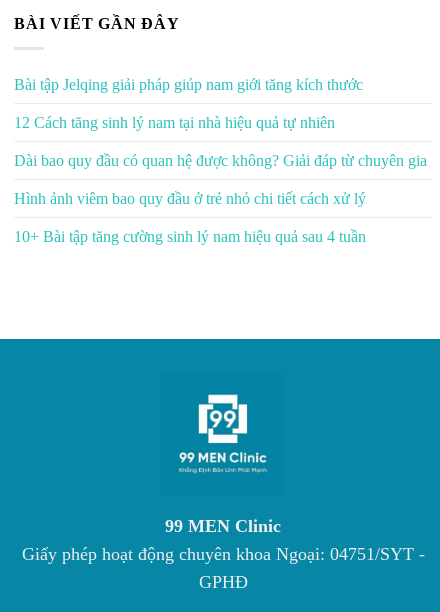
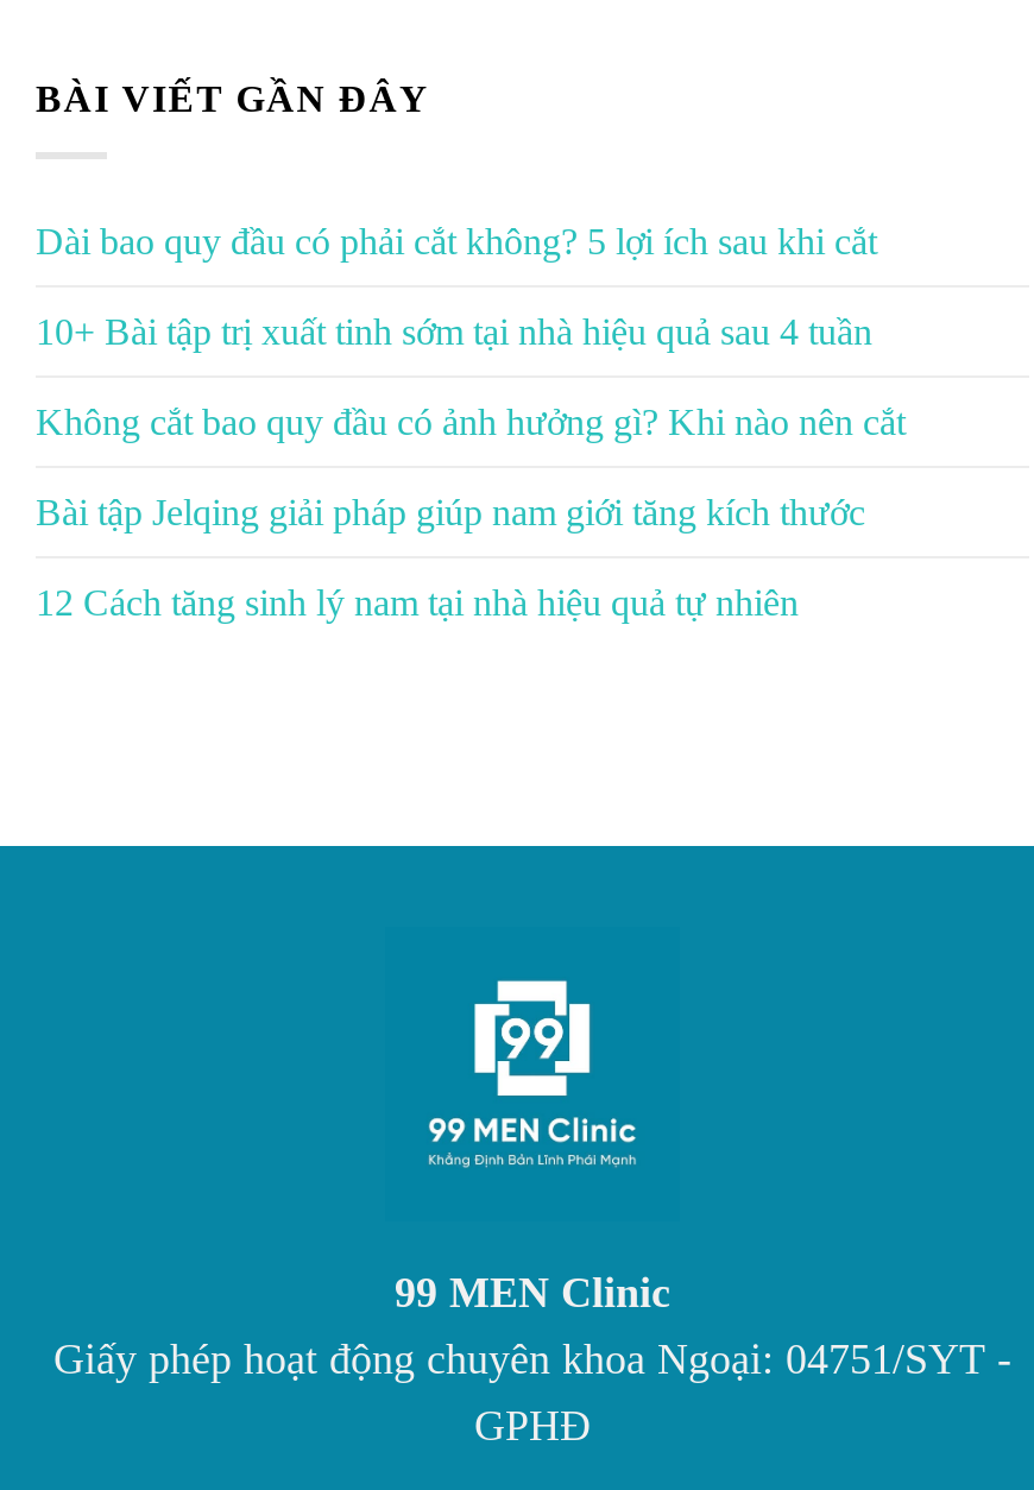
none -> [36,222,906,443] Dài bao quy đầu có phải cắt không? 5 lợi ích sau khi cắt | 10+ Bài tập trị xuất tinh sớm tại nhà hiệu quả sau 4 tuần | Không cắt bao quy đầu có ảnh hưởng gì? Khi nào nên cắt
moved [14,76,363,131] -> [36,493,865,623]: Bài tập Jelqing giải pháp giúp nam giới tăng kích thước | 12 Cách tăng sinh lý nam tại nhà hiệu quả tự nhiên
[14,152,427,245] Dài bao quy đầu có quan hệ được không? Giải đáp từ chuyên gia | Hình ảnh viêm bao quy đầu ở trẻ nhỏ chi tiết cách xử lý | 10+ Bài tập tăng cường sinh lý nam hiệu quả sau 4 tuần -> none

